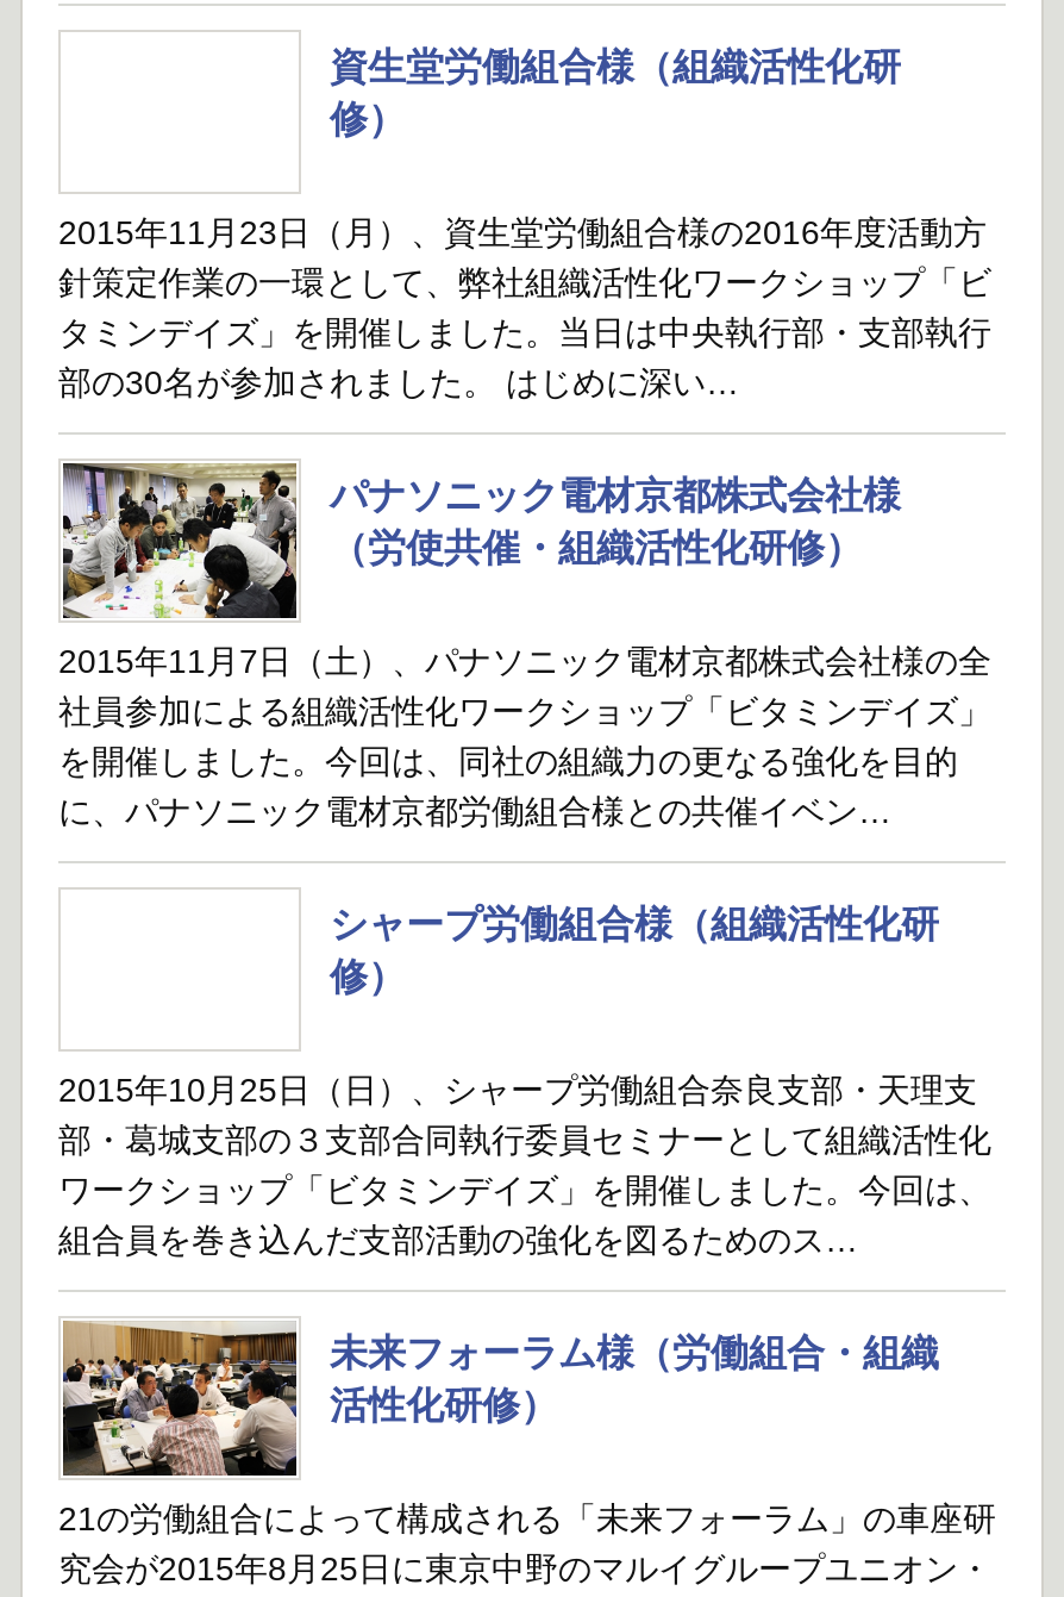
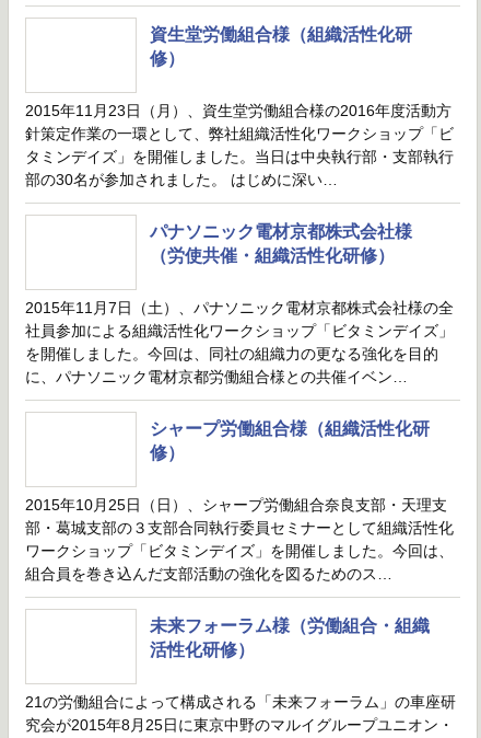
[61,461,299,620] [image] -> none
[61,1318,299,1478] [image] -> none

